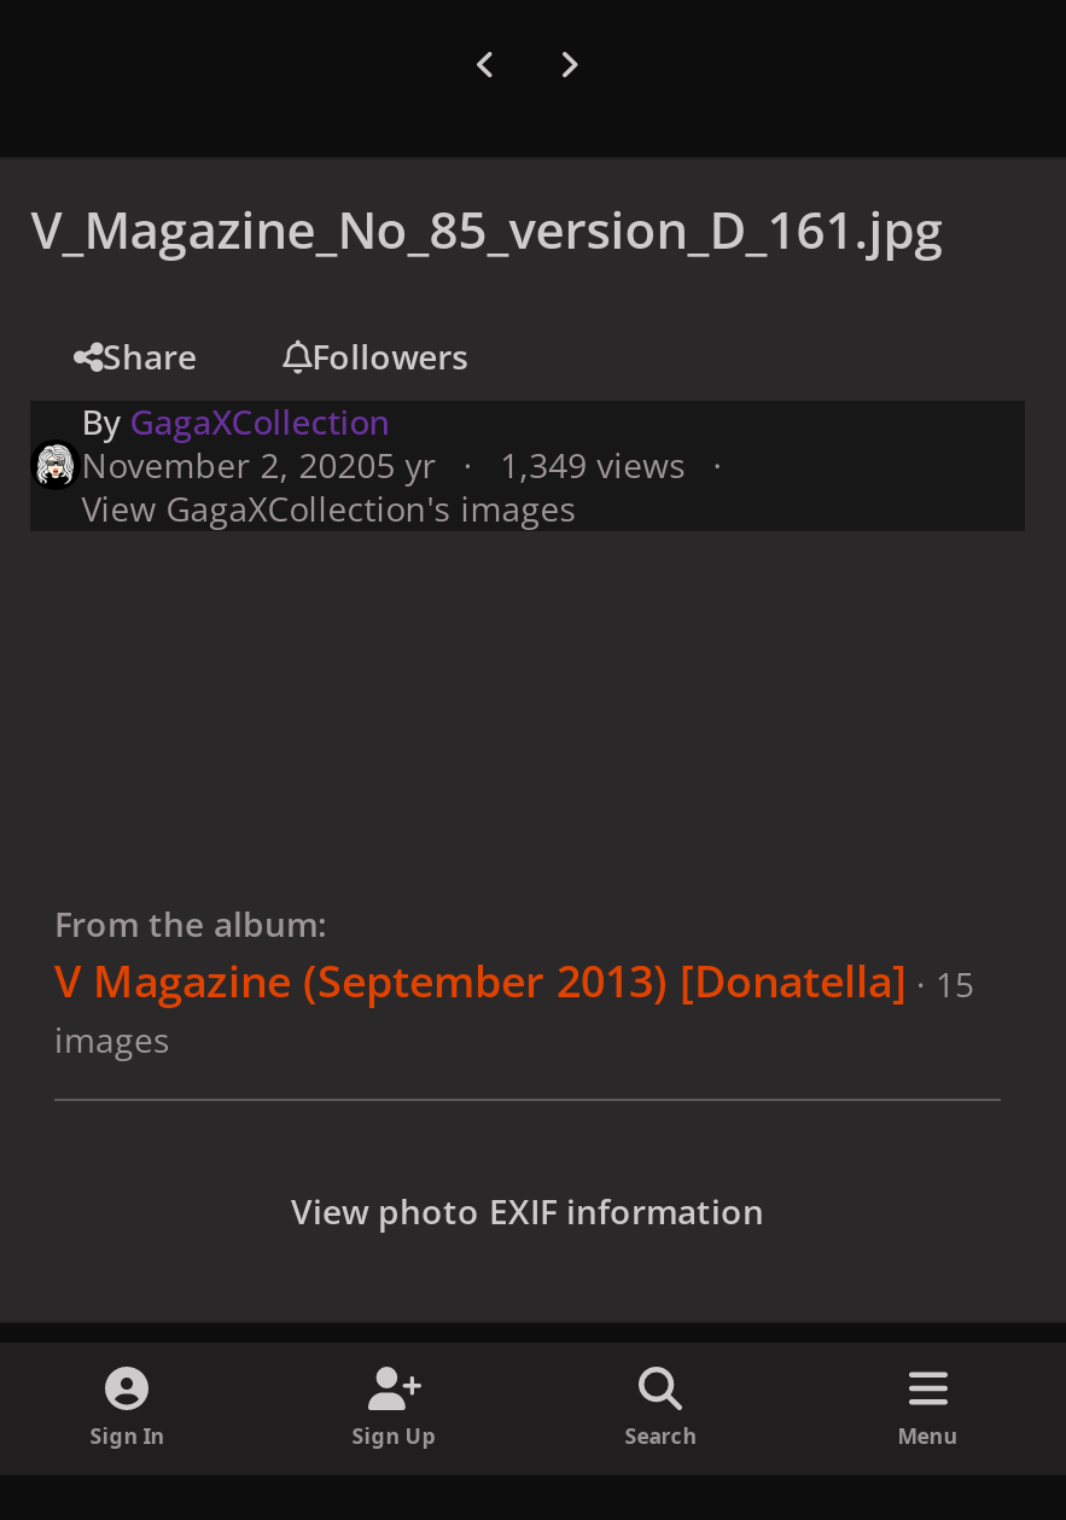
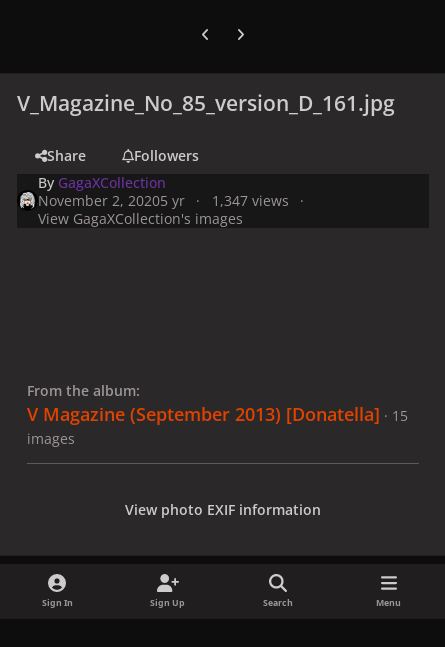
[81,441,686,487] November 2, 20205 yr 1,349 views -> [38,190,289,209] November 2, 20205 yr 1,347 views

